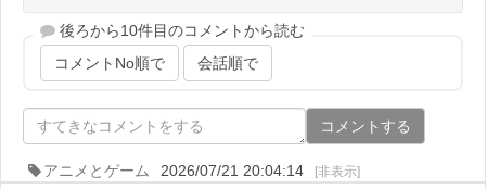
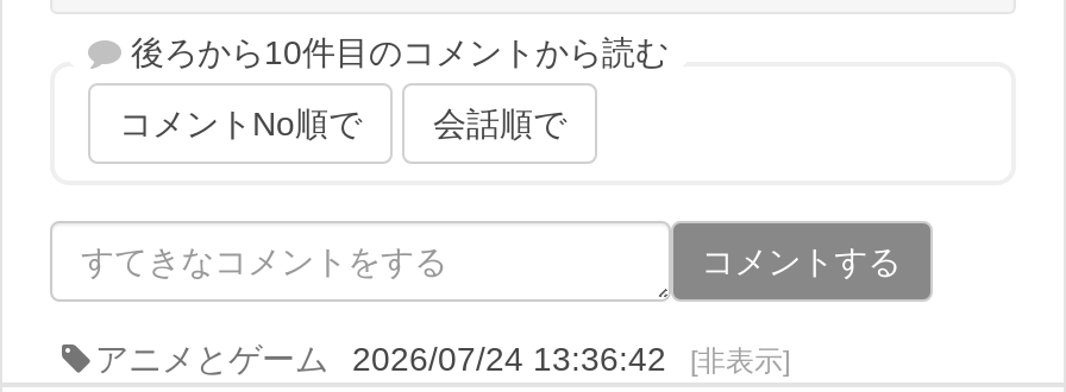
[43,162,360,180] アニメとゲーム 2026/07/21 20:04:14 [非表示] -> [95,339,790,378] アニメとゲーム 2026/07/24 13:36:42 [非表示]

